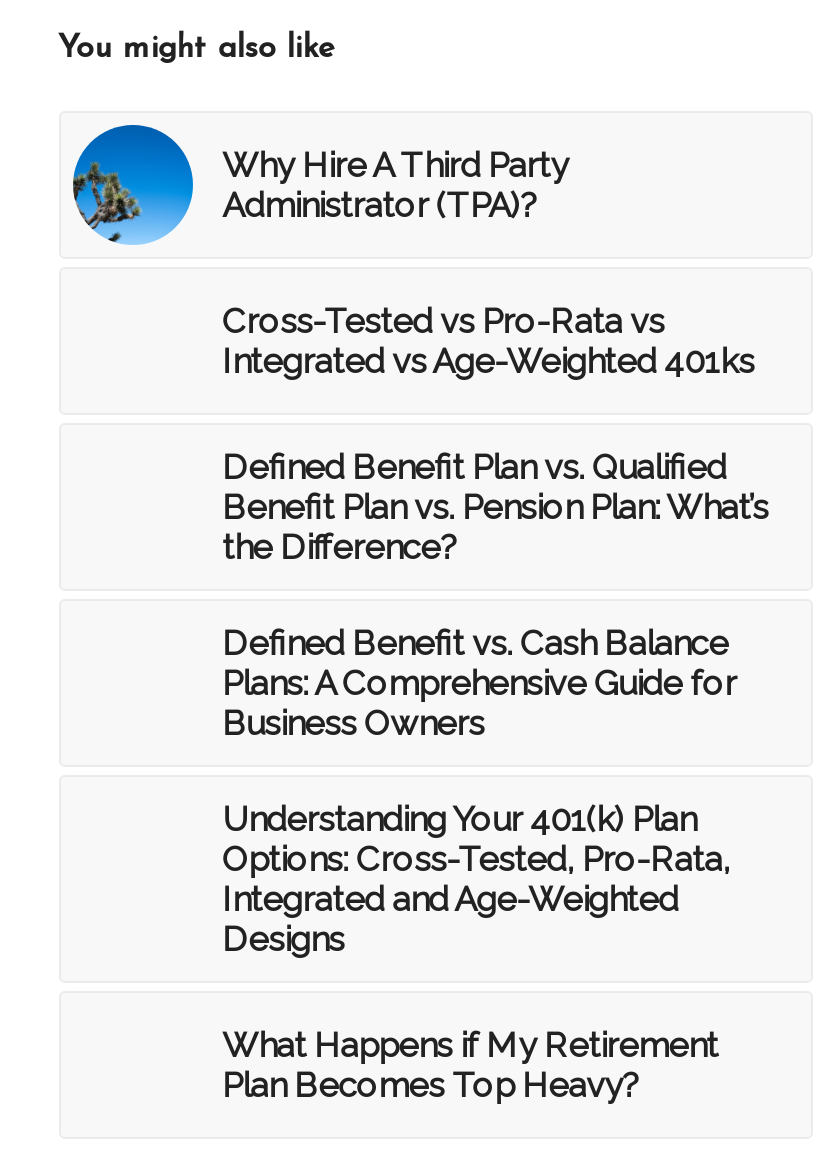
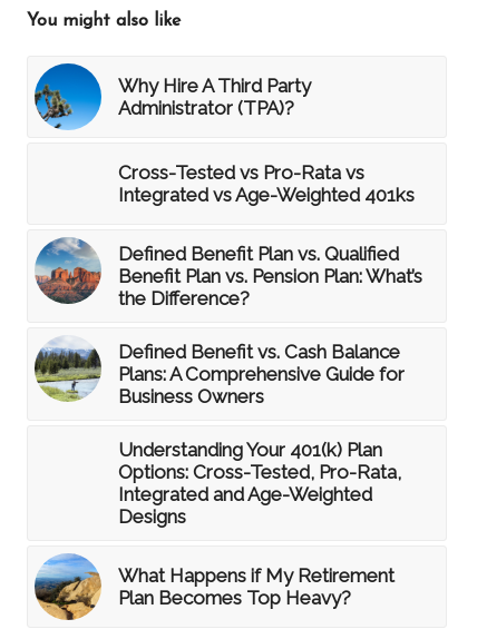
none -> [35,236,103,305] [image]
none -> [33,336,103,403] [image]
none -> [33,552,103,621] [image]

